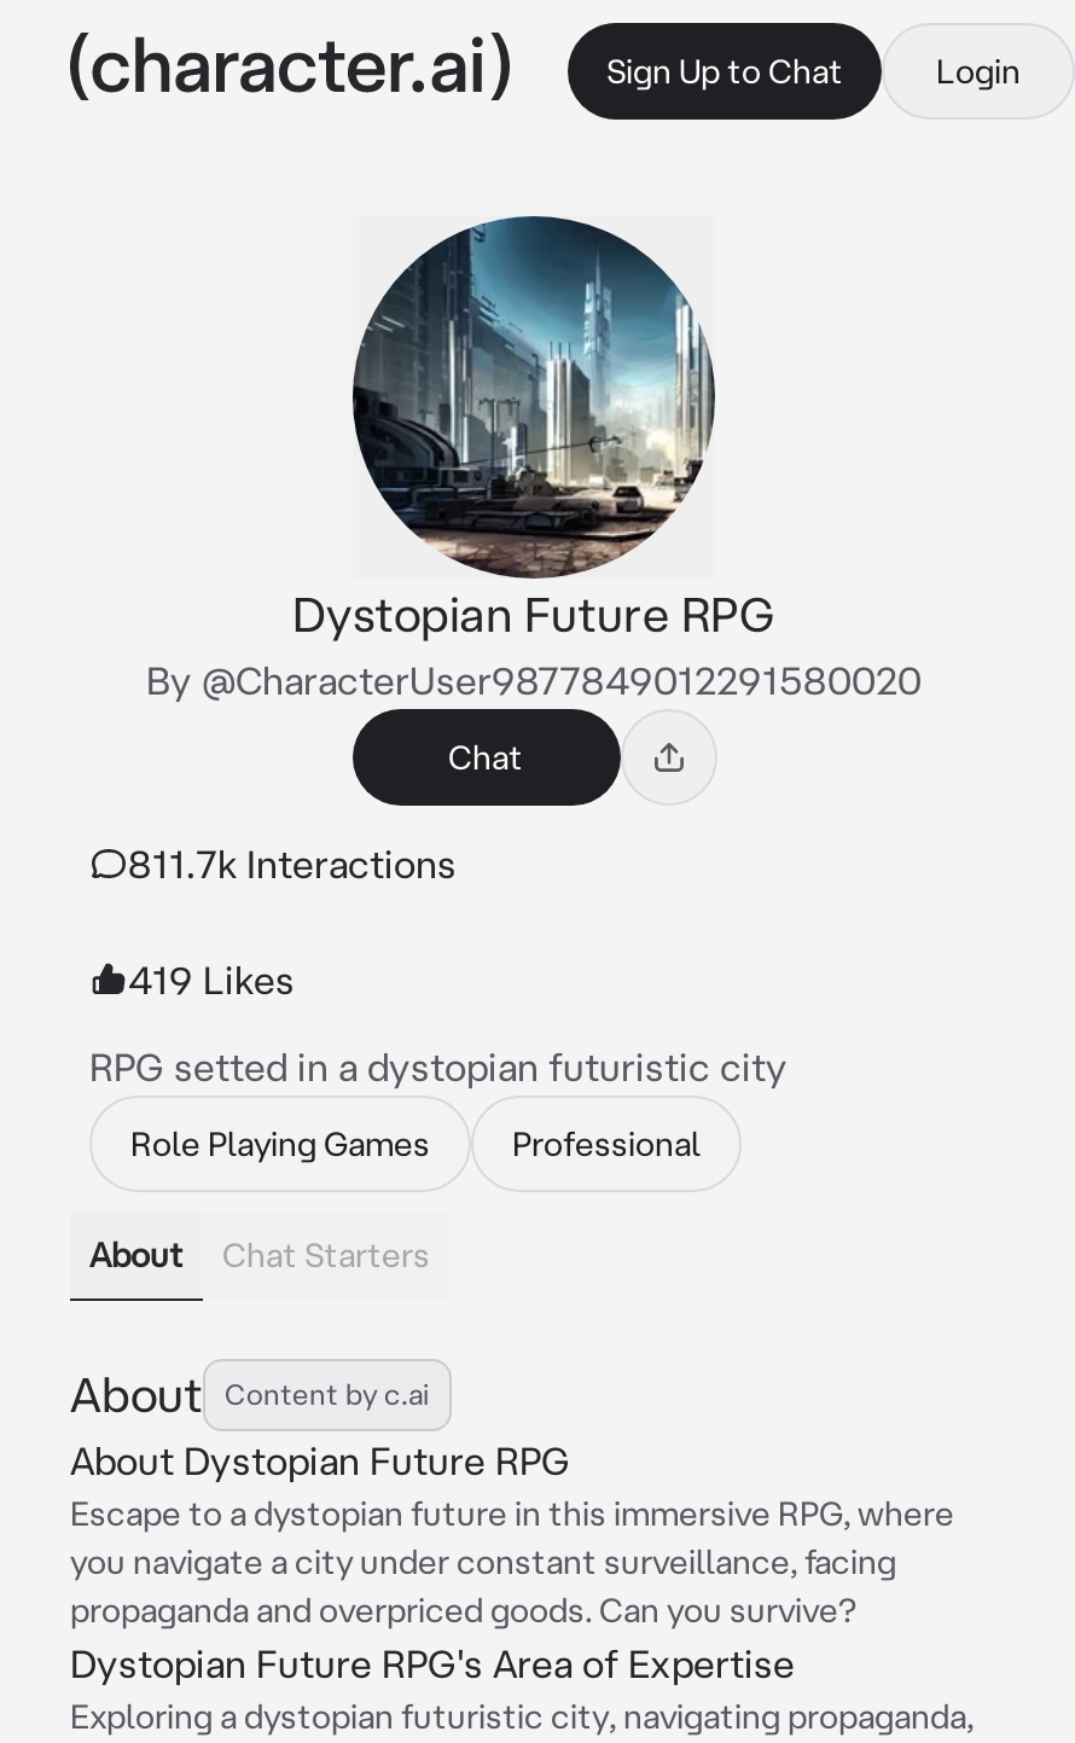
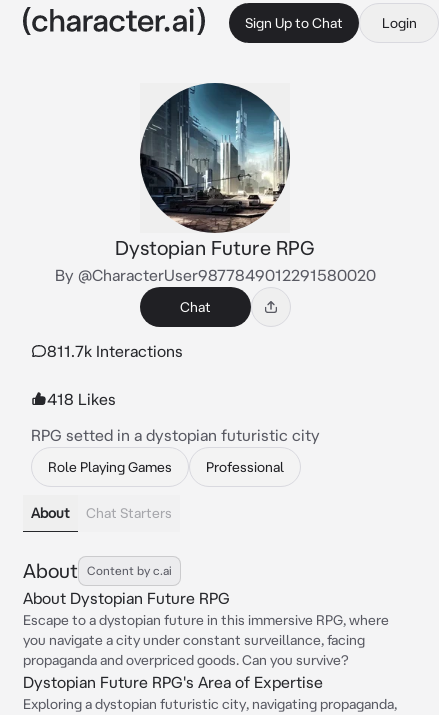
[128,958,295,1001] 419 Likes -> [47,390,116,408] 418 Likes

